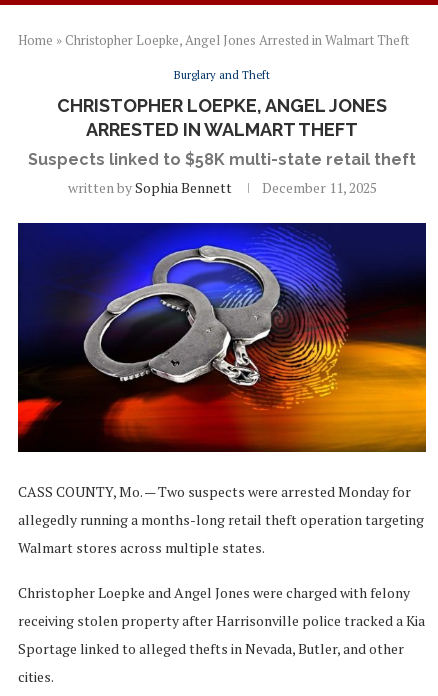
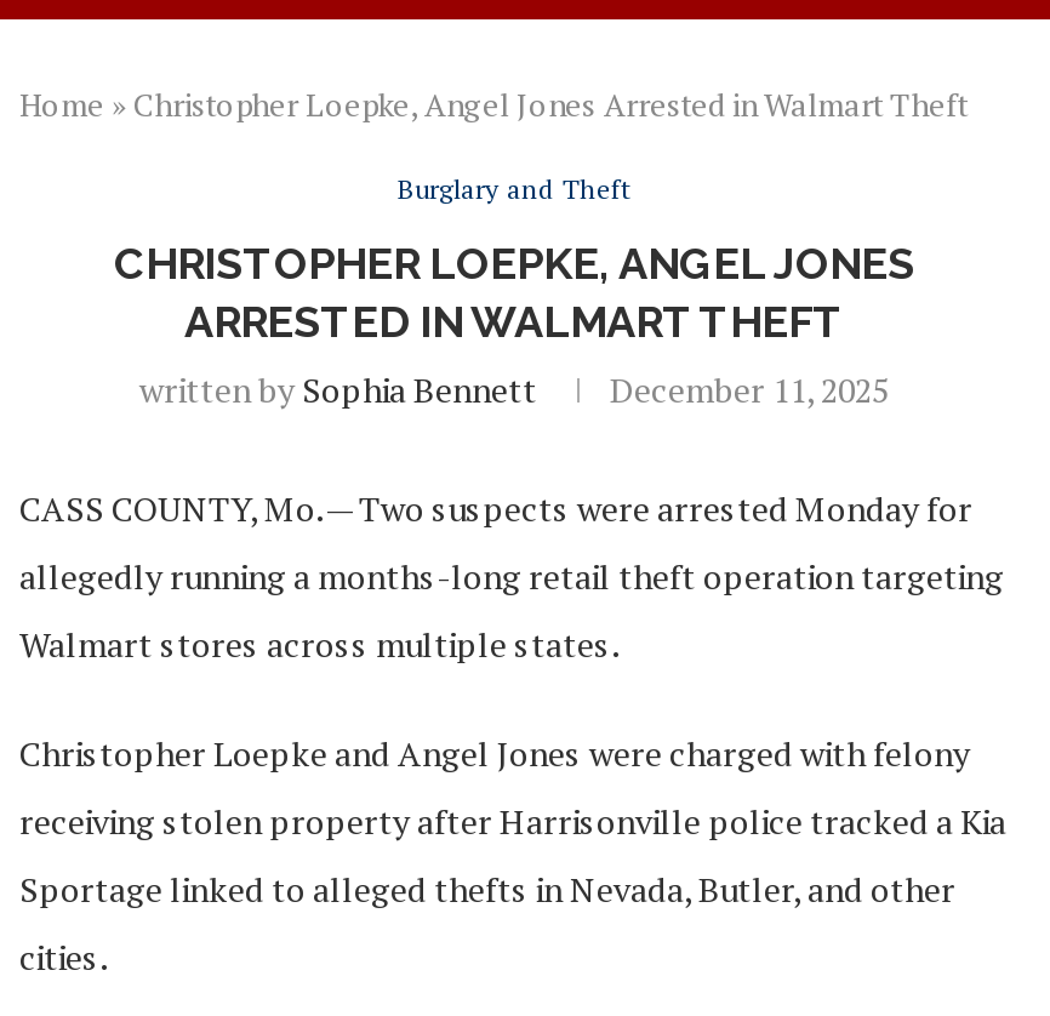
[28,150,416,169] Suspects linked to $58K multi-state retail theft -> none
[17,222,427,453] [image] -> none

